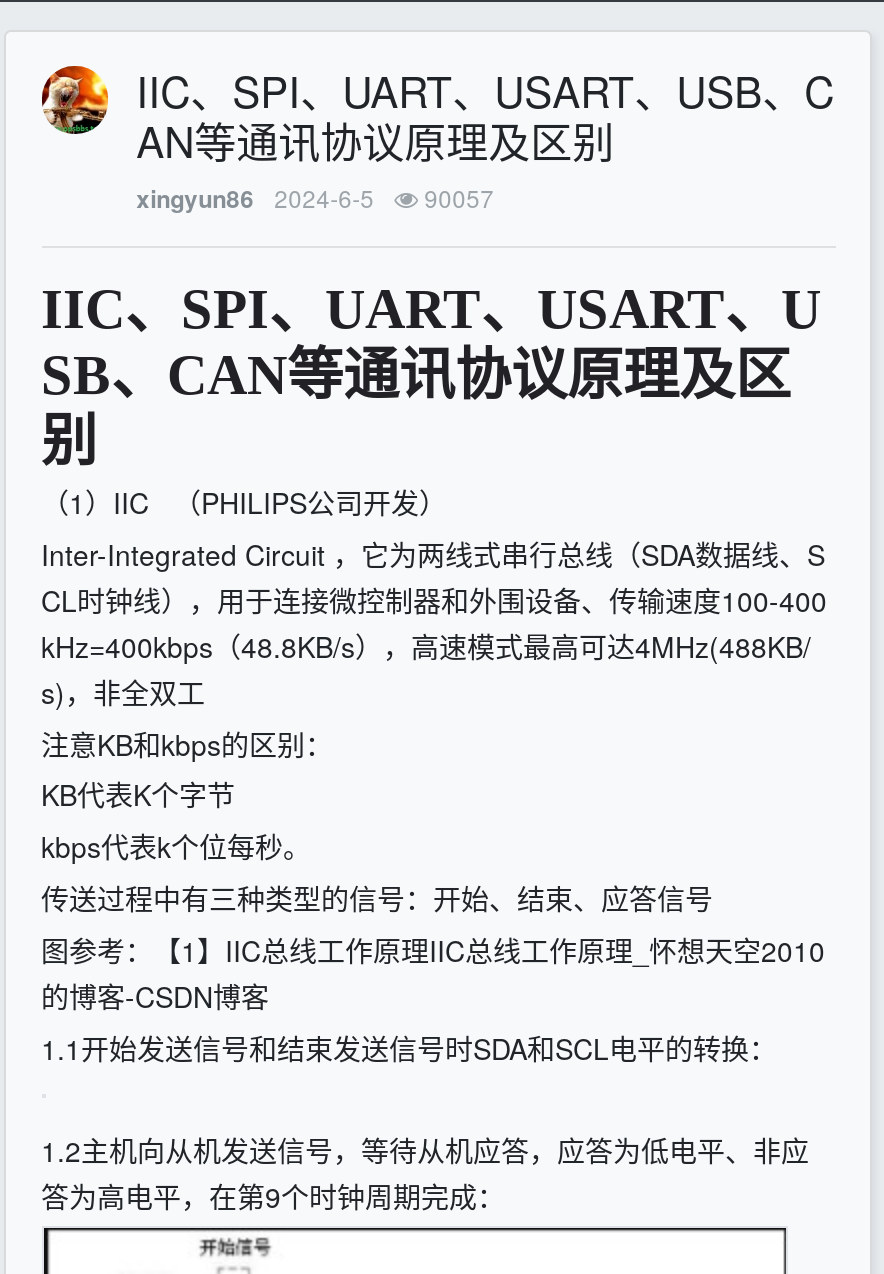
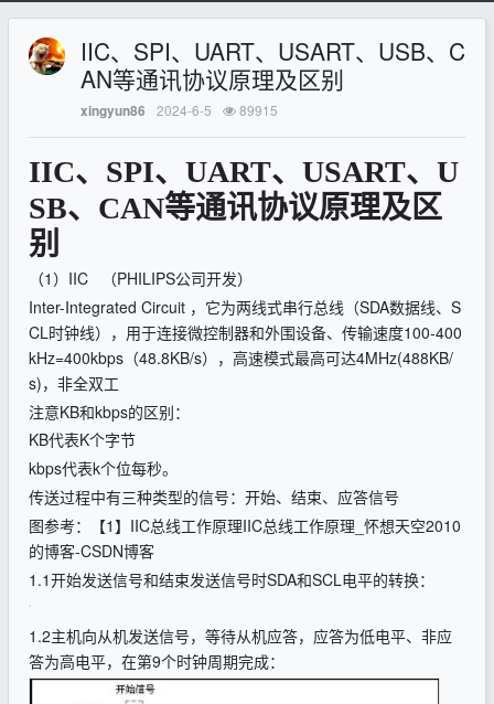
[136,181,494,217] xingyun86 2024-6-5 90057 -> [81,101,278,121] xingyun86 2024-6-5 89915

